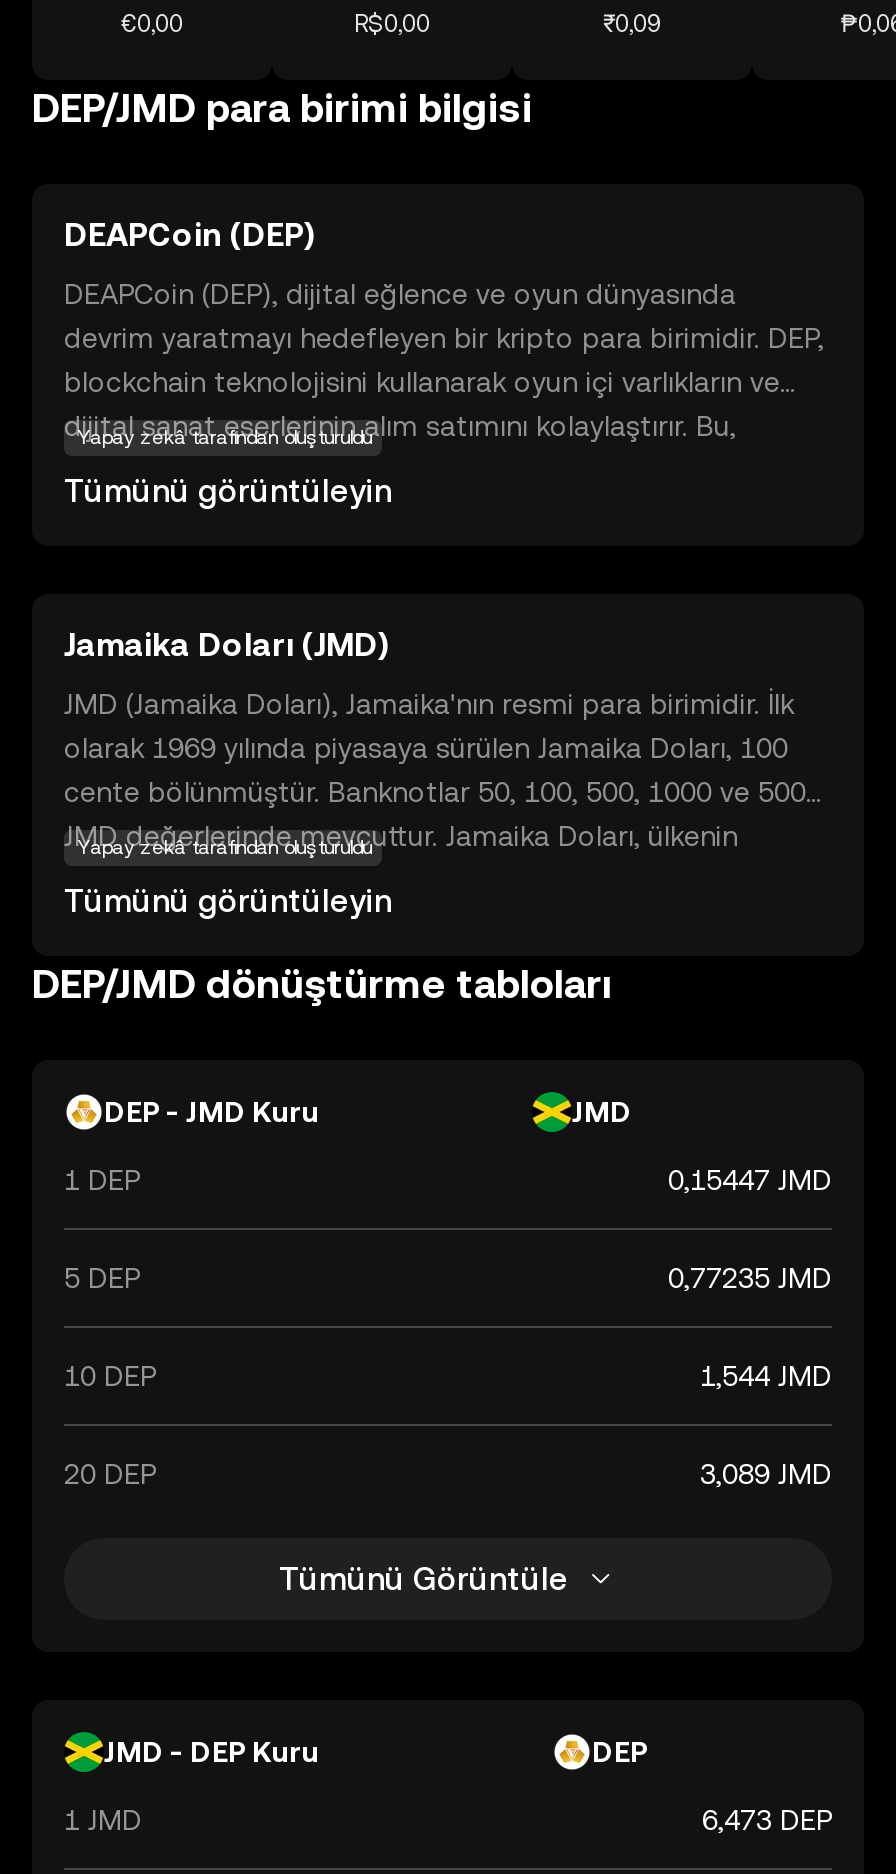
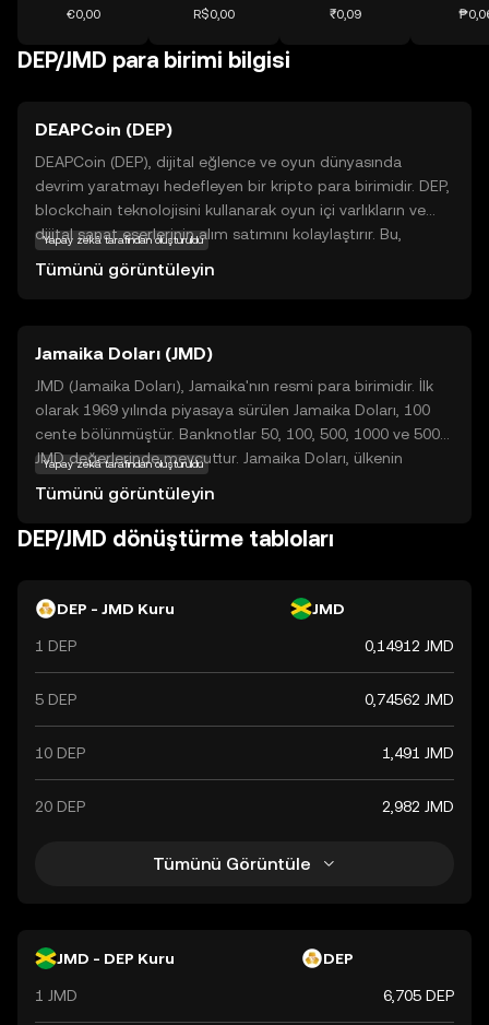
[668,1164,832,1196] 0,15447 JMD -> [365,637,454,655] 0,14912 JMD
[668,1262,832,1294] 0,77235 JMD -> [365,691,454,708] 0,74562 JMD
[700,1360,832,1392] 1,544 JMD -> [382,744,454,762] 1,491 JMD
[700,1458,832,1490] 3,089 JMD -> [382,798,454,815] 2,982 JMD
[702,1804,832,1836] 6,473 DEP -> [383,987,454,1004] 6,705 DEP

